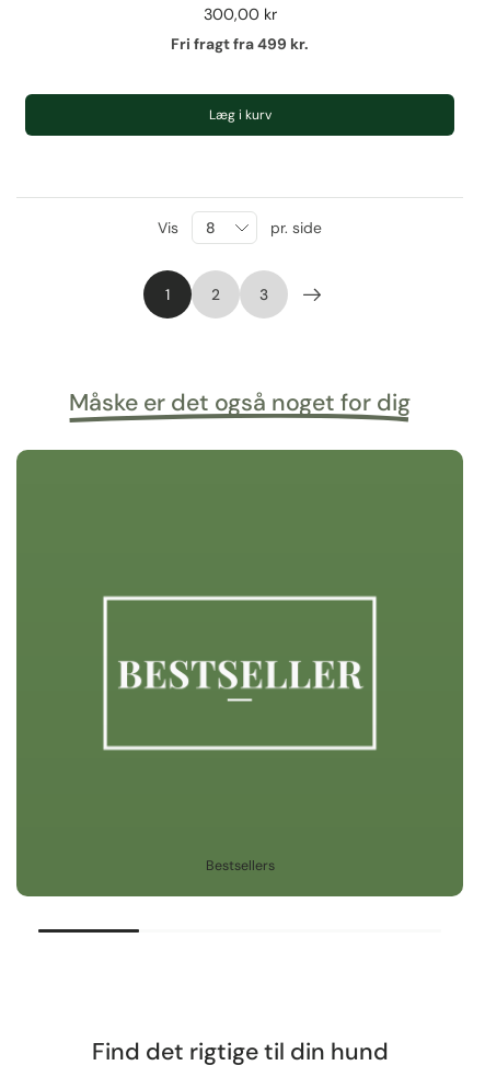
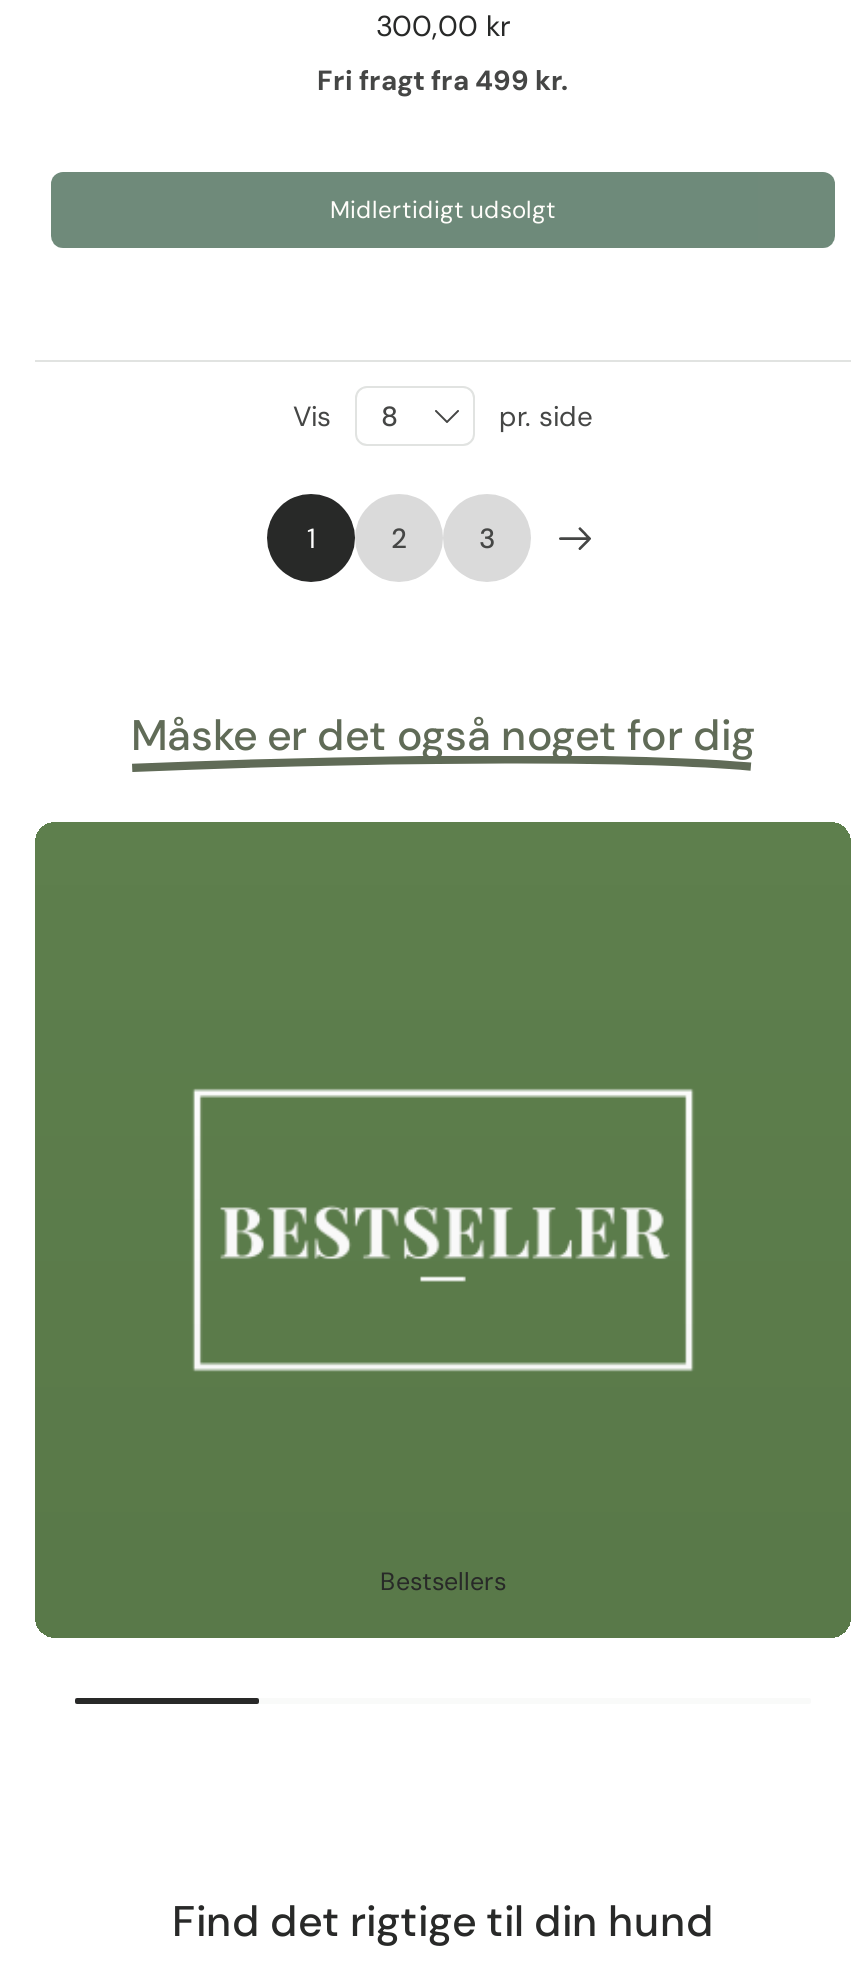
[209,106,271,124] Læg i kurv -> [330,194,556,226] Midlertidigt udsolgt

